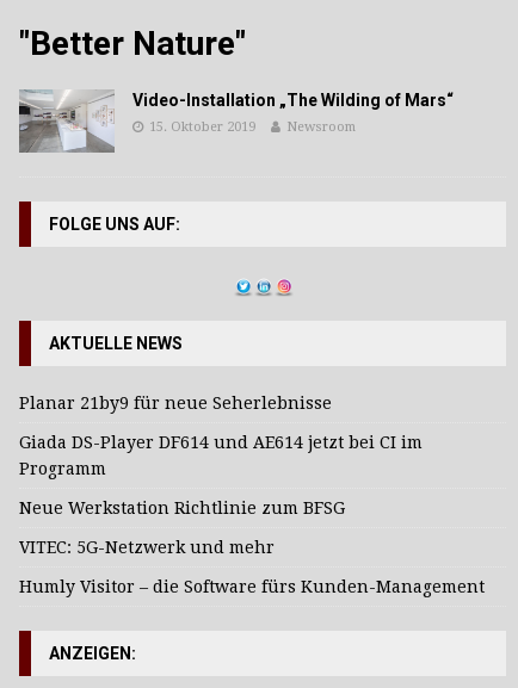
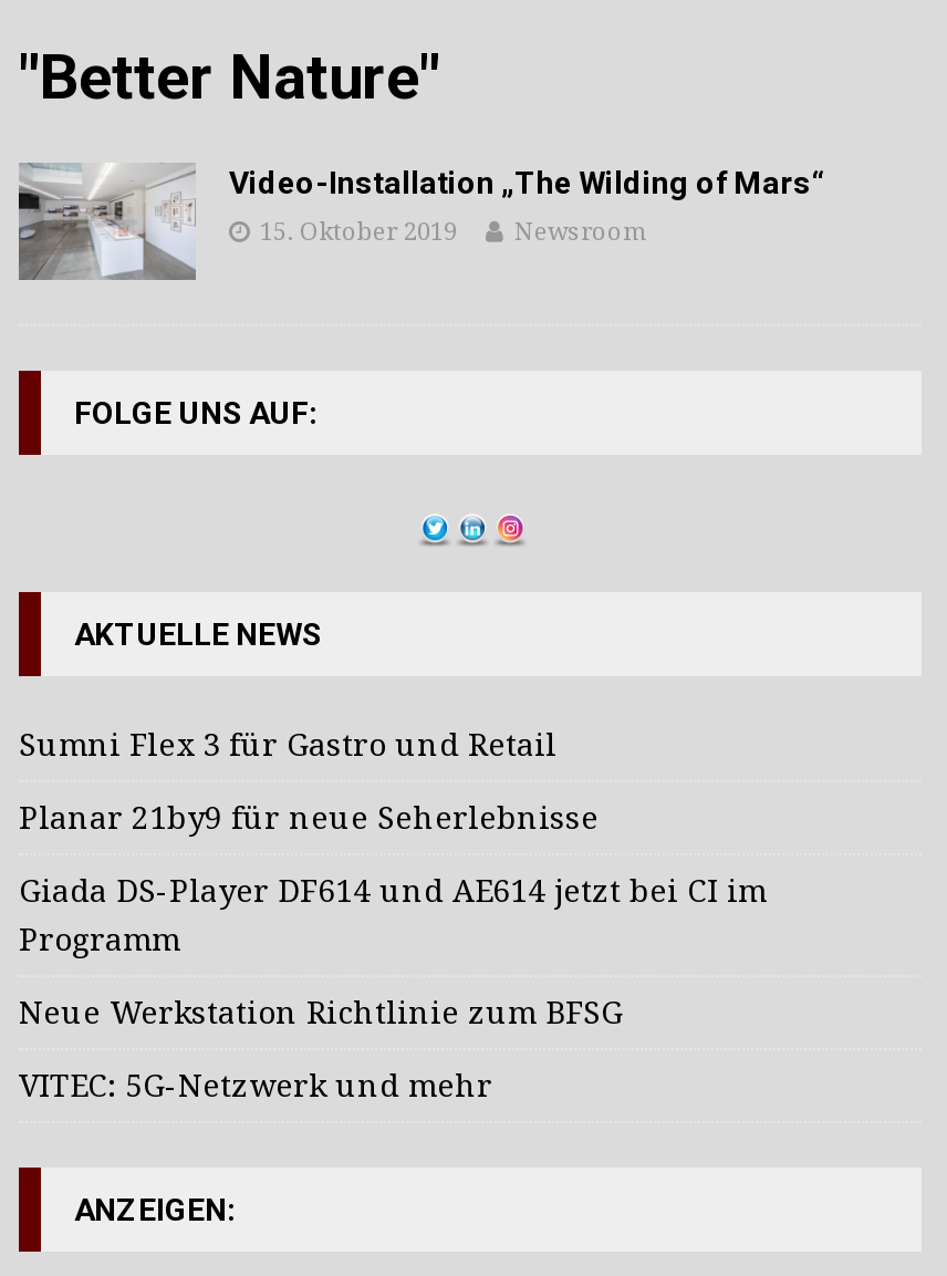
none -> [19,728,556,763] Sumni Flex 3 für Gastro und Retail
moved [19,394,423,557] -> [19,801,767,1104]: Planar 21by9 für neue Seherlebnisse | Giada DS-Player DF614 und AE614 jetzt bei CI im | Programm | Neue Werkstation Richtlinie zum BFSG | VITEC: 5G-Netzwerk und mehr
[19,577,485,597] Humly Visitor – die Software fürs Kunden-Management -> none

